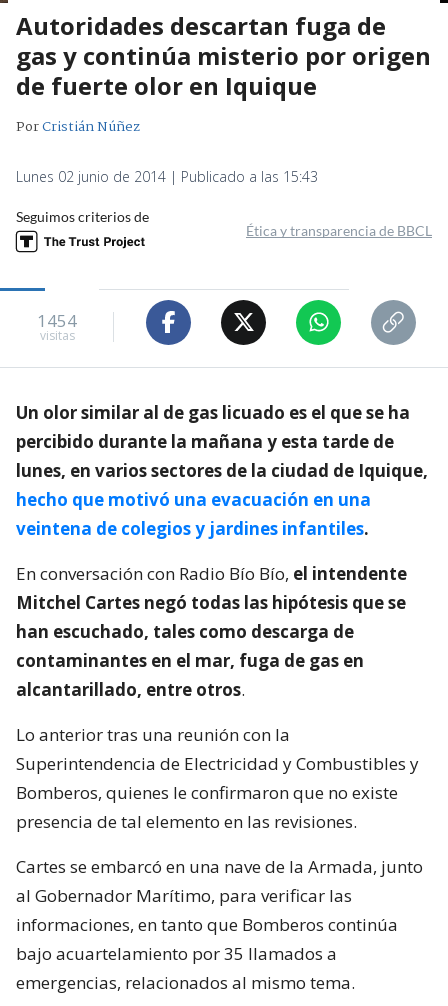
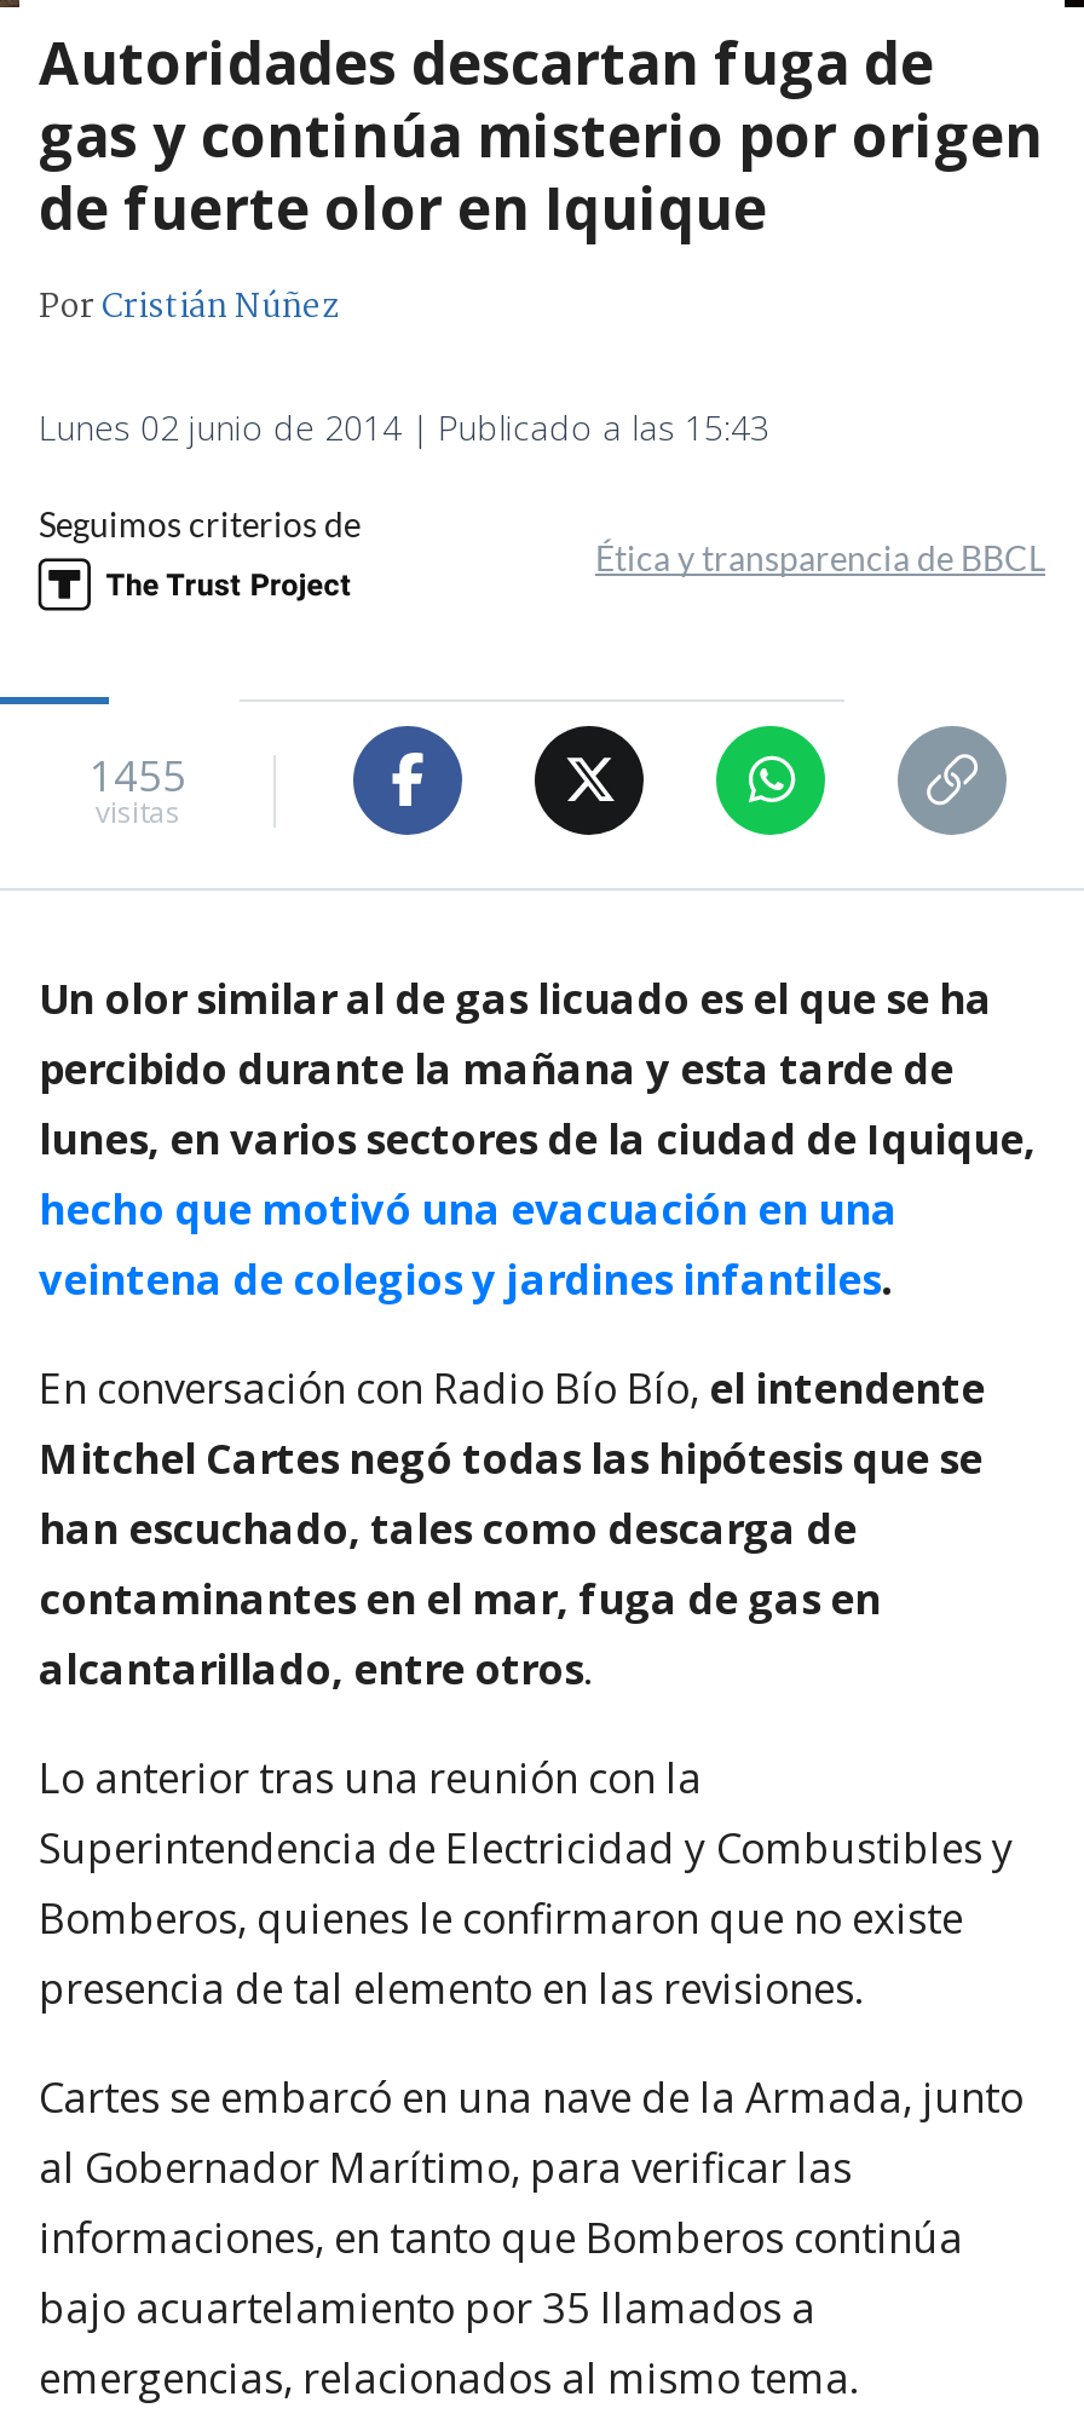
[37,309,77,332] 1454 -> [90,749,186,804] 1455

